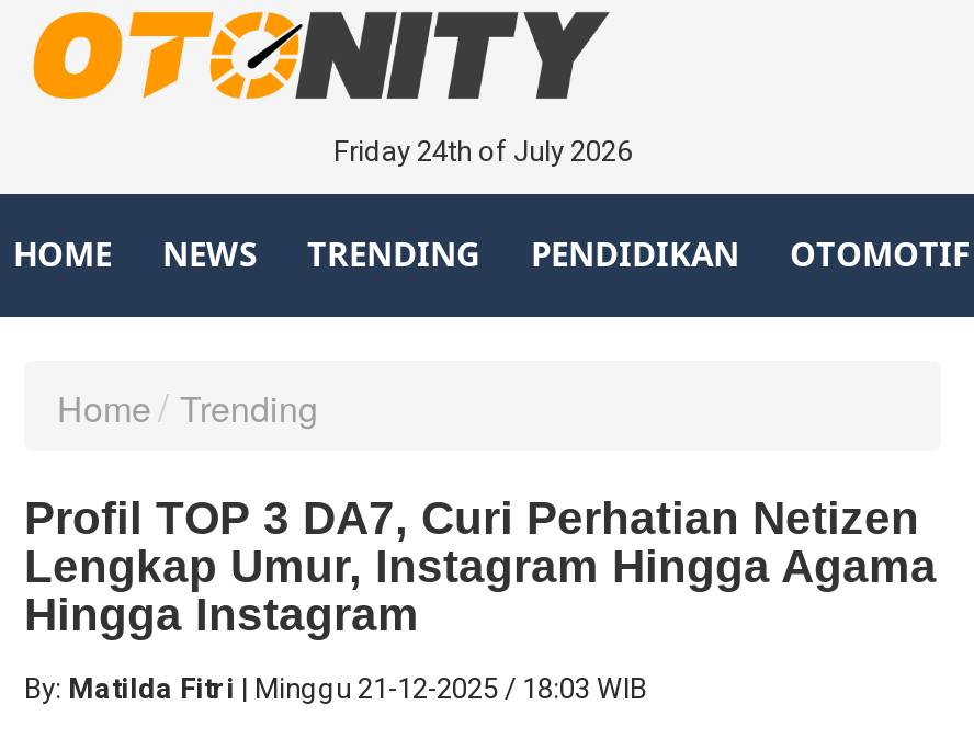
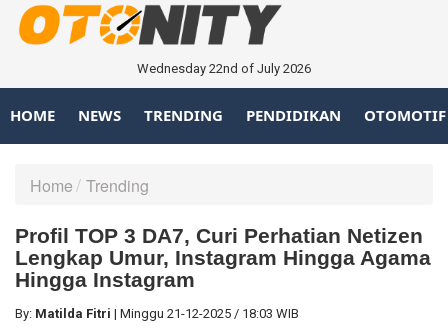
[333,134,632,167] Friday 24th of July 2026 -> [137,61,311,76] Wednesday 22nd of July 2026

